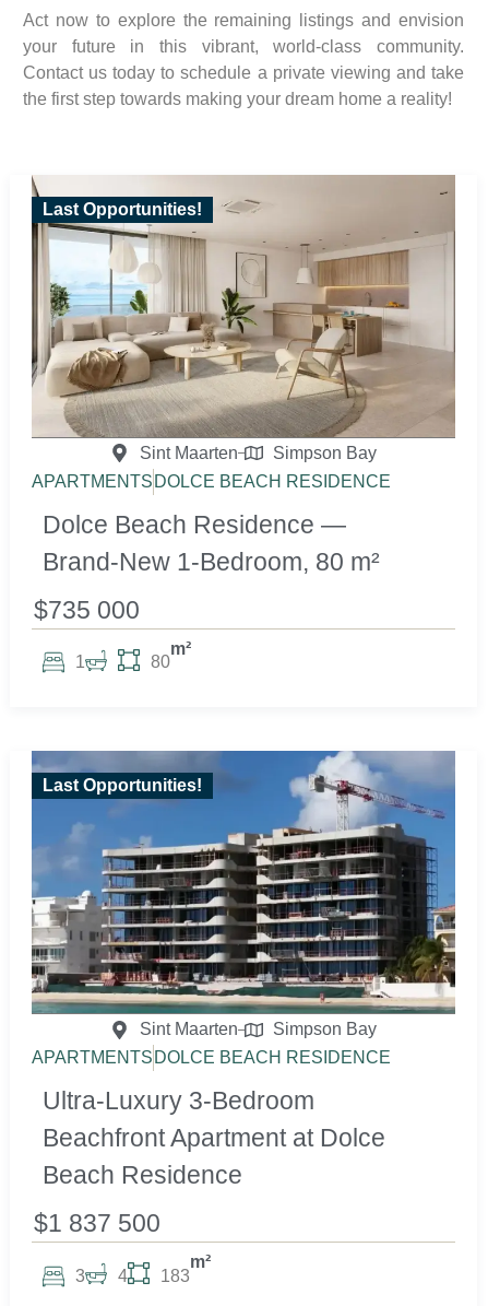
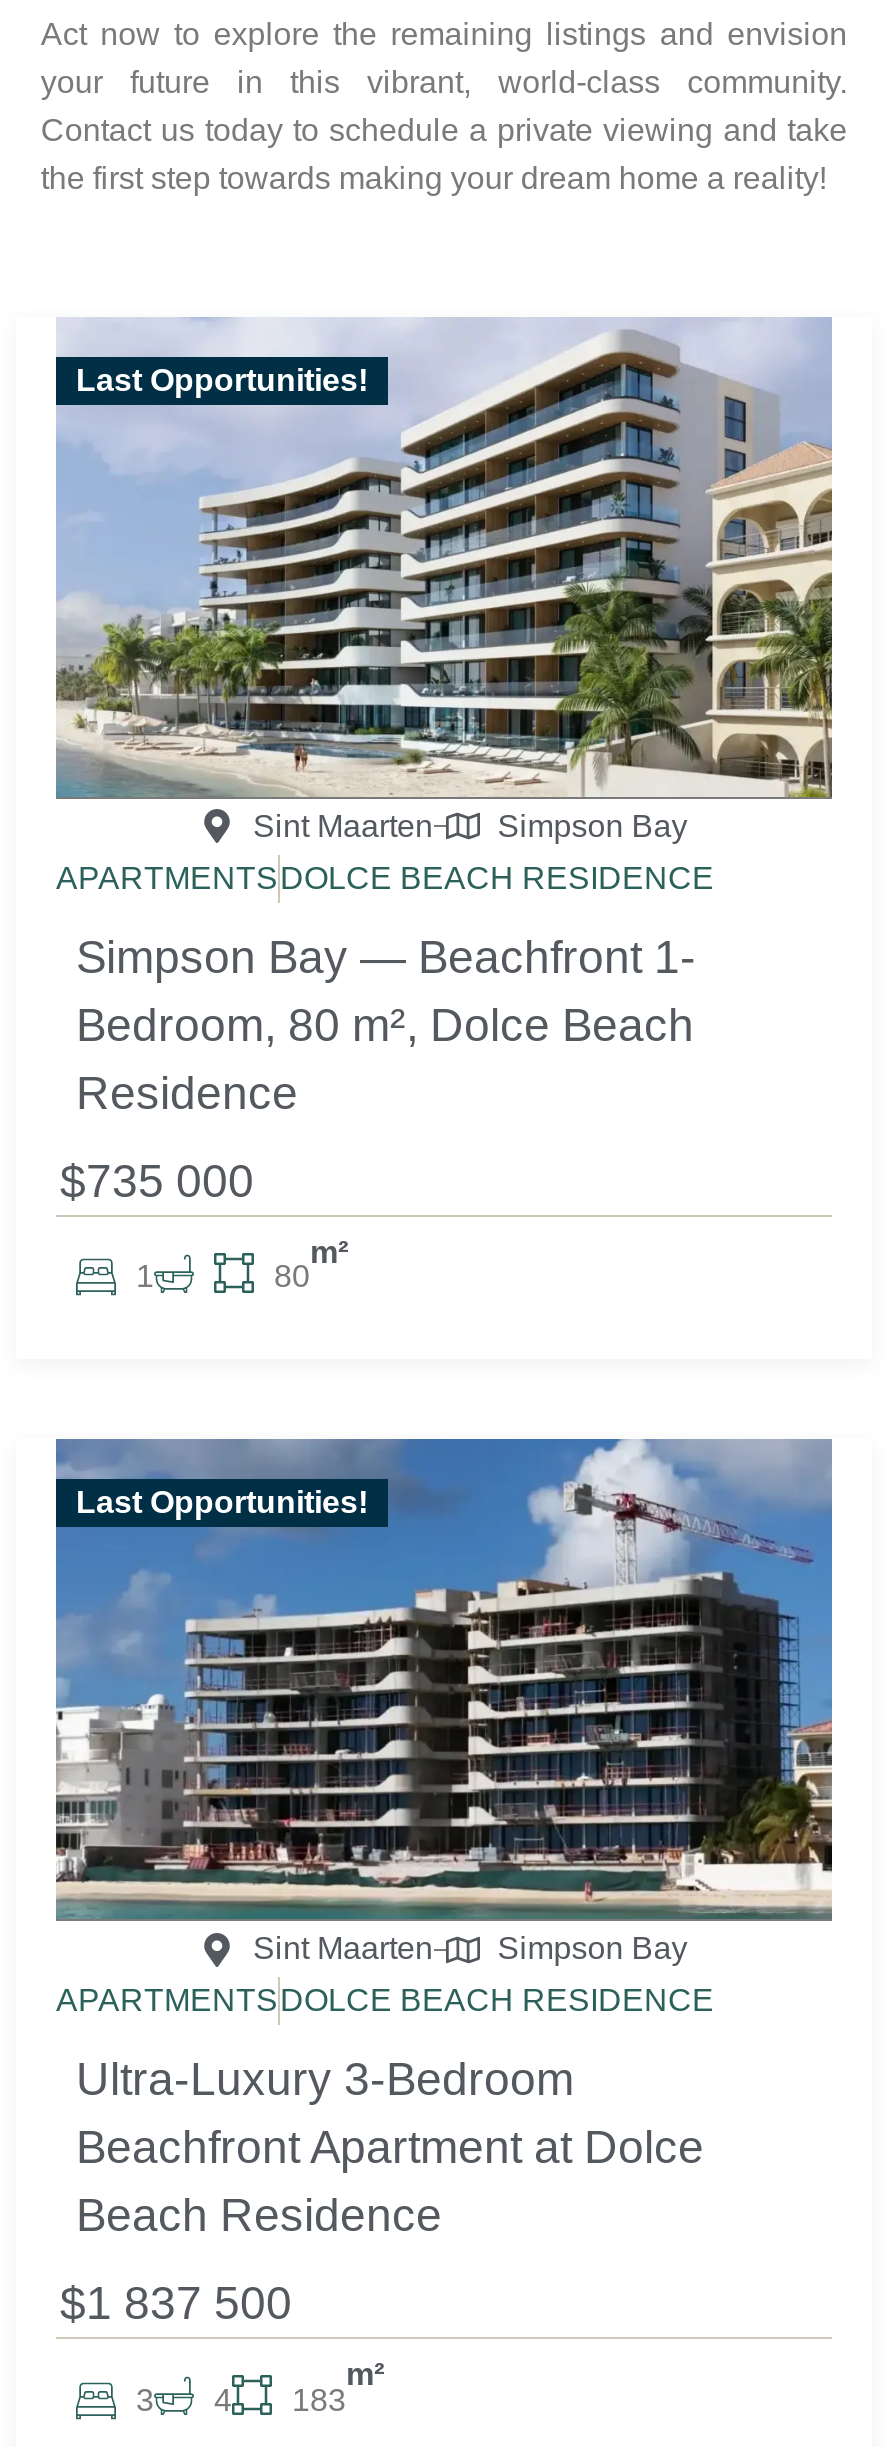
[31,175,456,438] [image] -> [56,317,832,799] [image]
[43,510,380,576] Dolce Beach Residence — | Brand-New 1-Bedroom, 80 m² -> [76,930,696,1118] Simpson Bay — Beachfront 1- | Bedroom, 80 m², Dolce Beach | Residence

